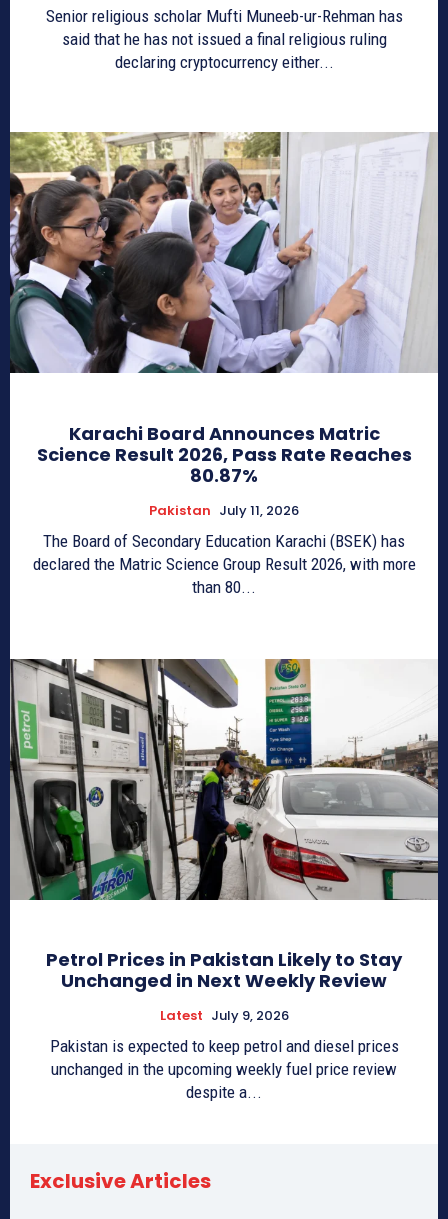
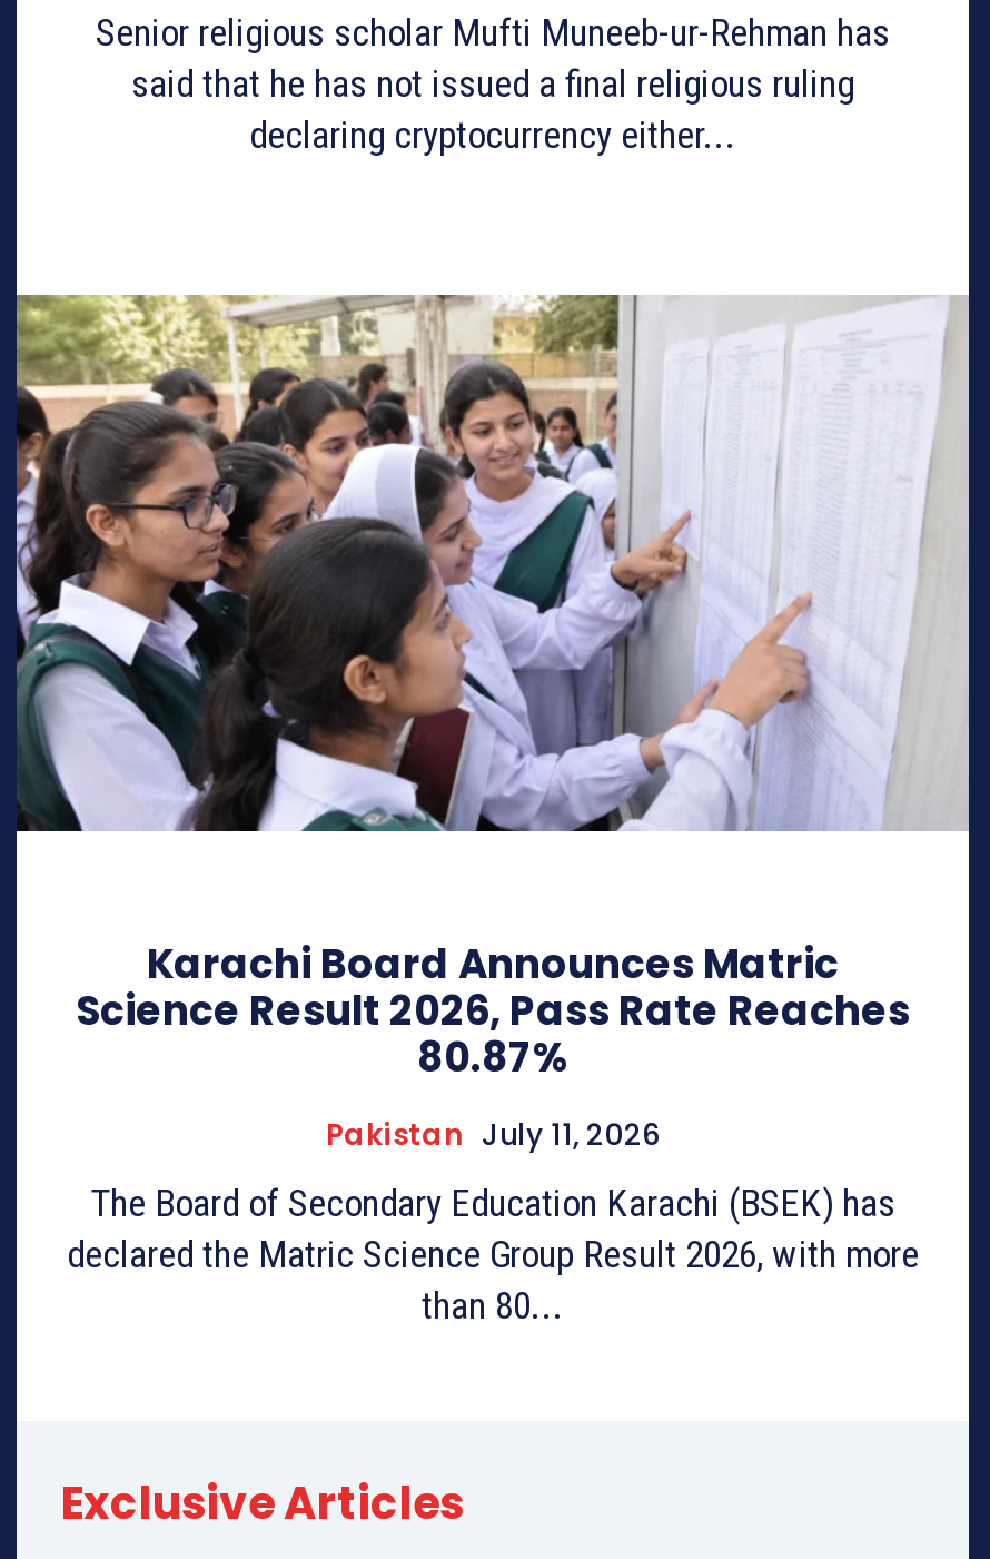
[10,658,438,901] [image] -> none
[46,947,402,1102] Petrol Prices in Pakistan Likely to Stay | Unchanged in Next Weekly Review | Latest July 9, 2026 | Pakistan is expected to keep petrol and diesel prices | unchanged in the upcoming weekly fuel price review | despite a... -> none

